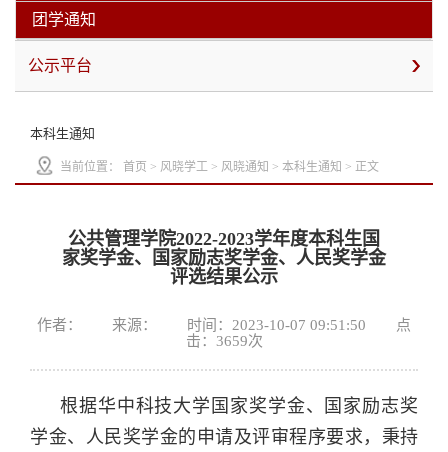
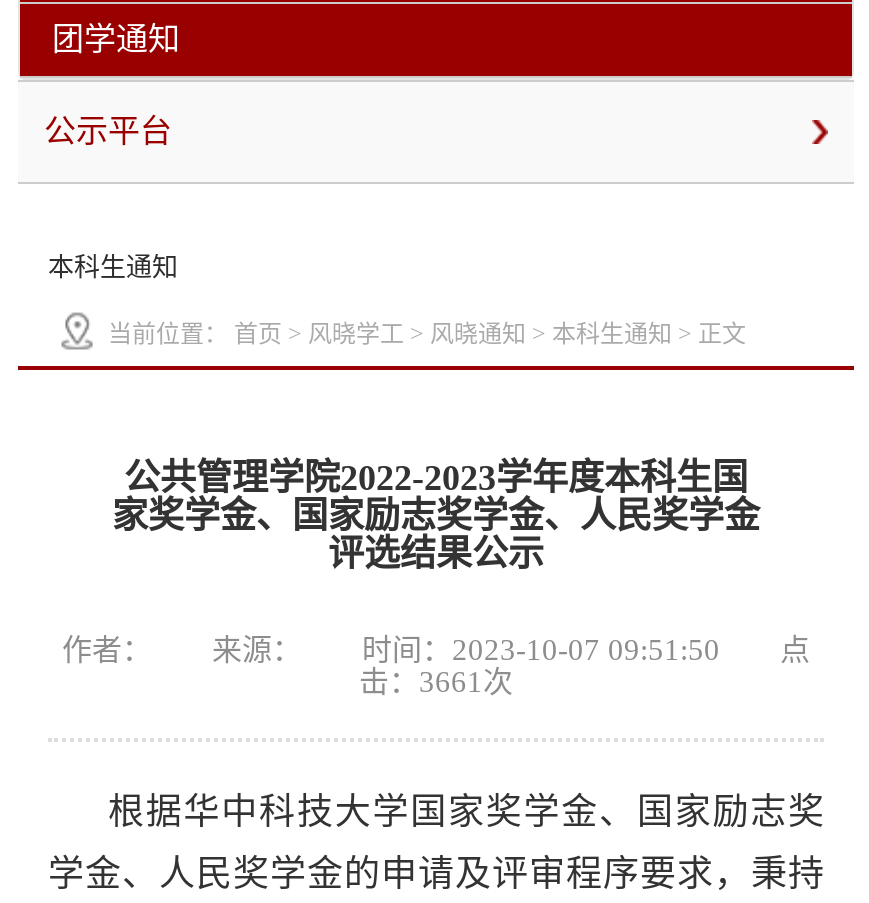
[185,332,262,348] 击：3659次 -> [359,665,513,697] 击：3661次

